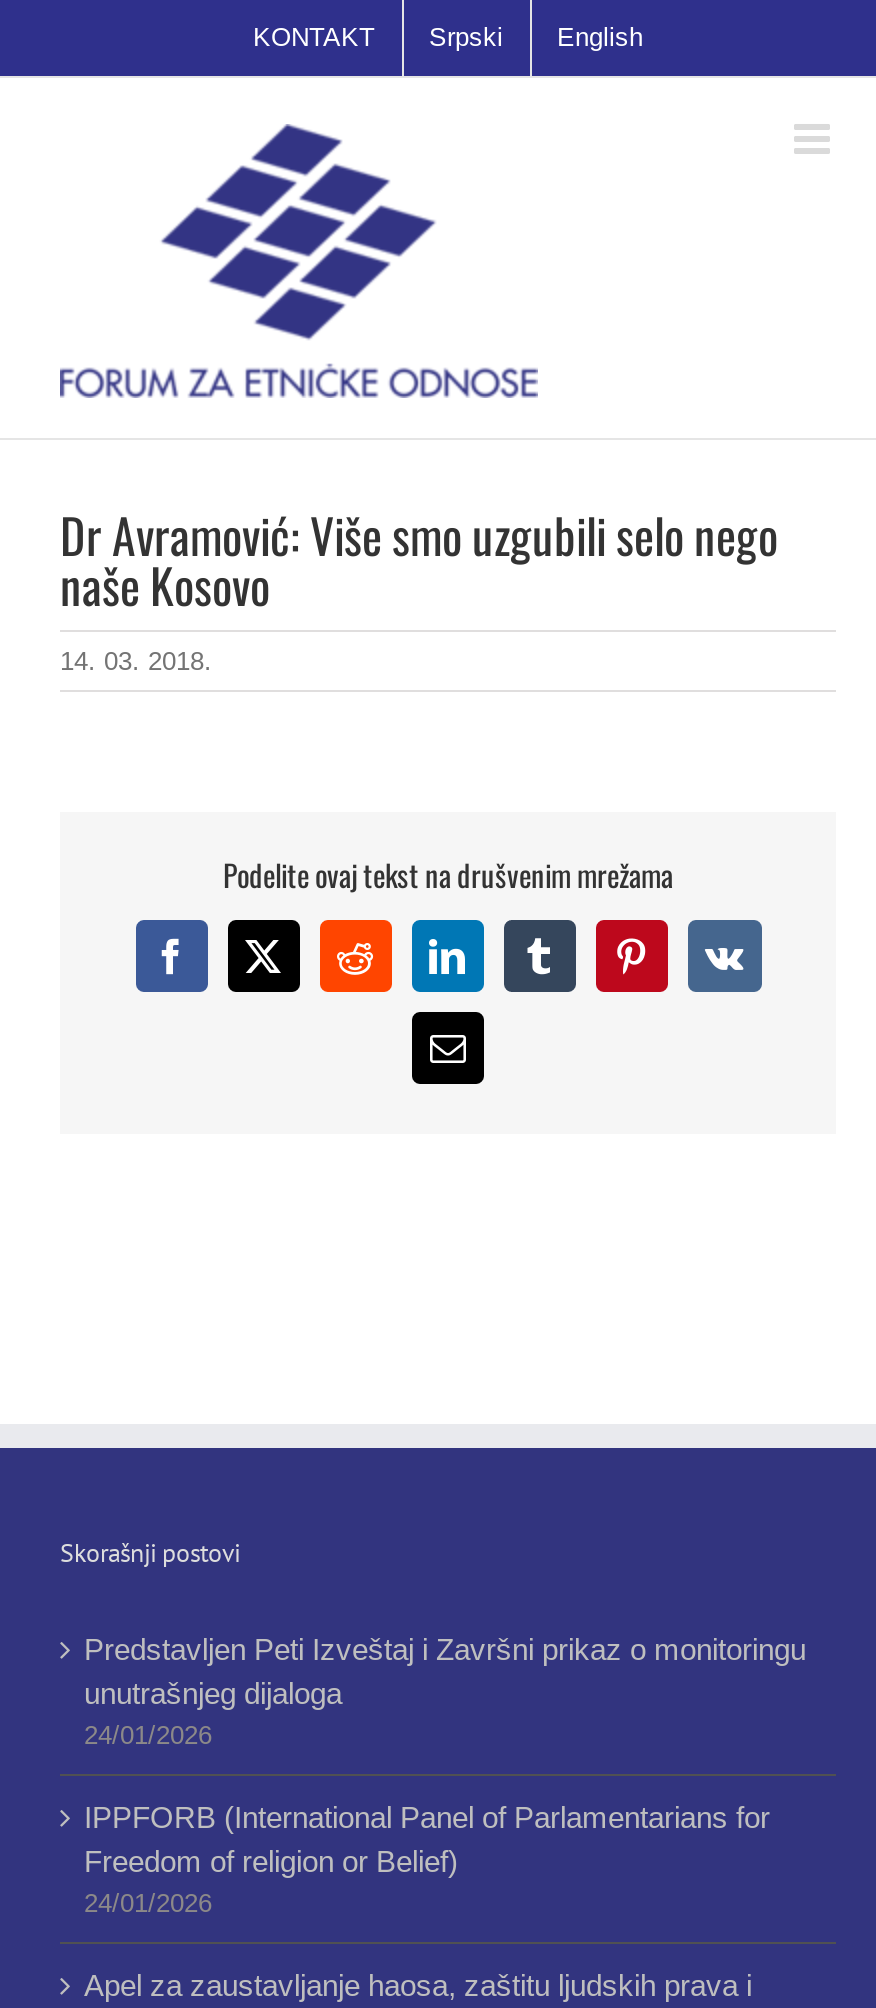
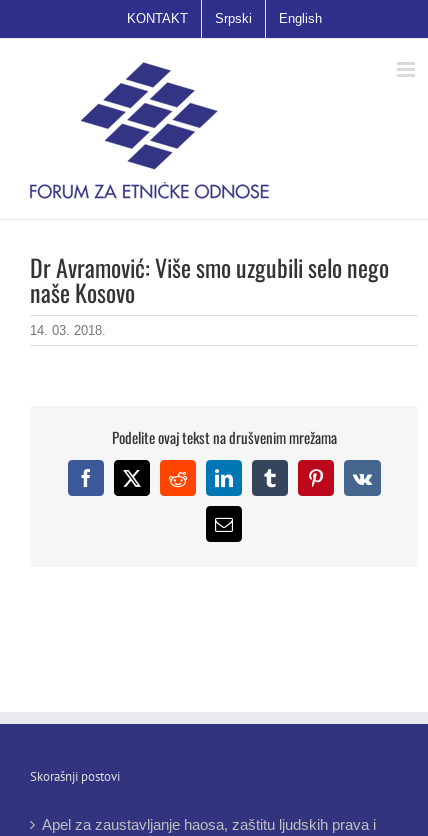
[84,1633,806,1919] Predstavljen Peti Izveštaj i Završni prikaz o monitoringu | unutrašnjeg dijaloga | 24/01/2026 | IPPFORB (International Panel of Parlamentarians for | Freedom of religion or Belief) | 24/01/2026 -> none

